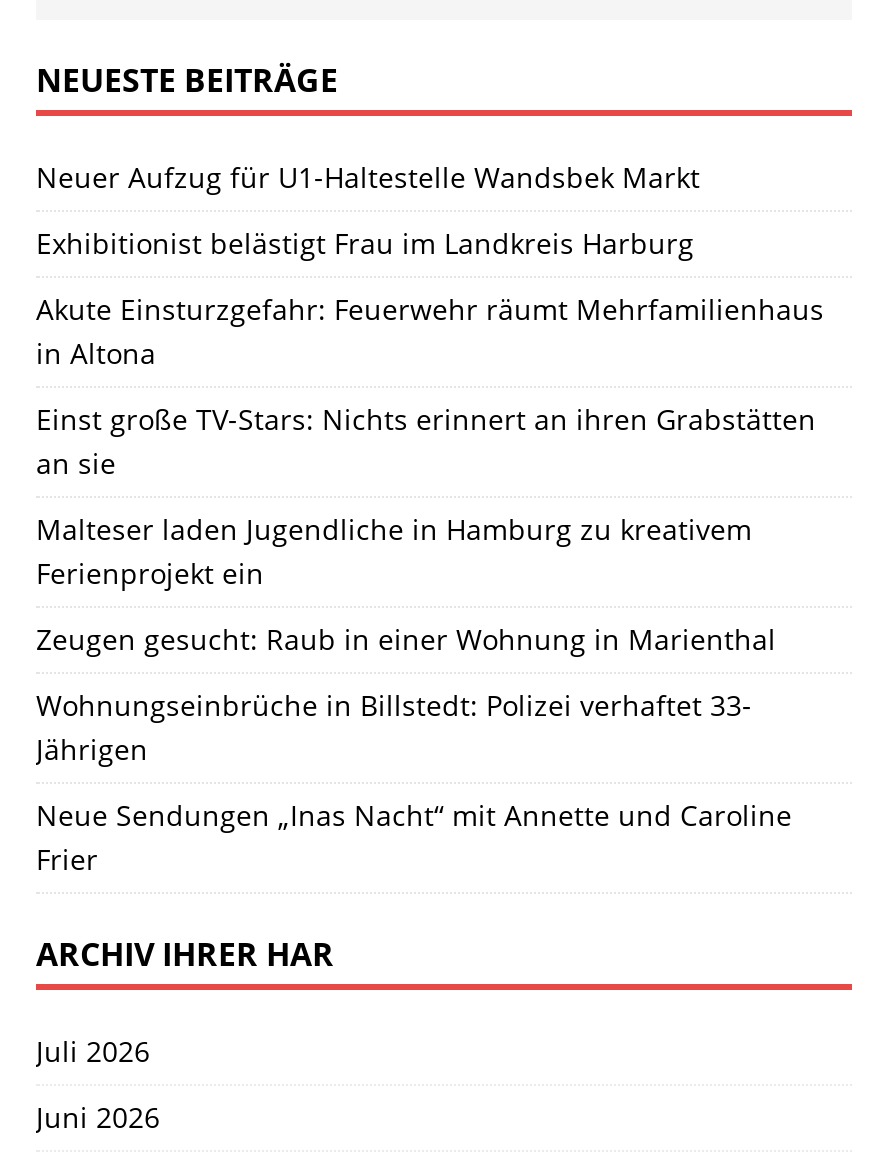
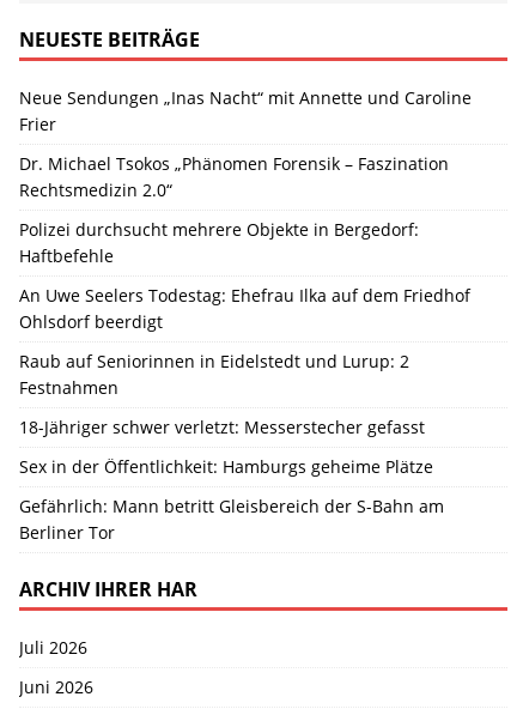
[36,157,824,767] Neuer Aufzug für U1-Haltestelle Wandsbek Markt | Exhibitionist belästigt Frau im Landkreis Harburg | Akute Einsturzgefahr: Feuerwehr räumt Mehrfamilienhaus | in Altona | Einst große TV-Stars: Nichts erinnert an ihren Grabstätten | an sie | Malteser laden Jugendliche in Hamburg zu kreativem | Ferienprojekt ein | Zeugen gesucht: Raub in einer Wohnung in Marienthal | Wohnungseinbrüche in Billstedt: Polizei verhaftet 33- | Jährigen -> none
moved [36,795,792,877] -> [19,86,472,135]: Neue Sendungen „Inas Nacht“ mit Annette und Caroline | Frier
none -> [19,152,470,543] Dr. Michael Tsokos „Phänomen Forensik – Faszination | Rechtsmedizin 2.0“ | Polizei durchsucht mehrere Objekte in Bergedorf: | Haftbefehle | An Uwe Seelers Todestag: Ehefrau Ilka auf dem Friedhof | Ohlsdorf beerdigt | Raub auf Seniorinnen in Eidelstedt und Lurup: 2 | Festnahmen | 18-Jähriger schwer verletzt: Messerstecher gefasst | Sex in der Öffentlichkeit: Hamburgs geheime Plätze | Gefährlich: Mann betritt Gleisbereich der S-Bahn am | Berliner Tor

